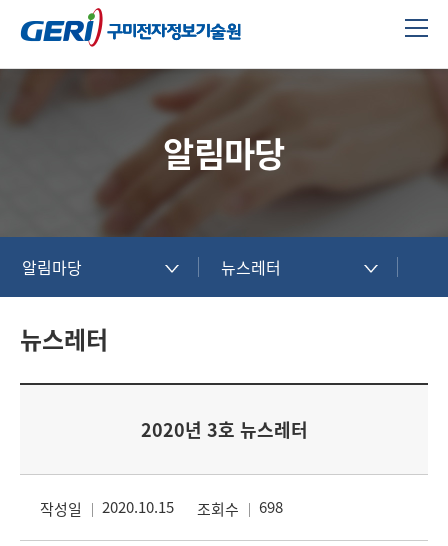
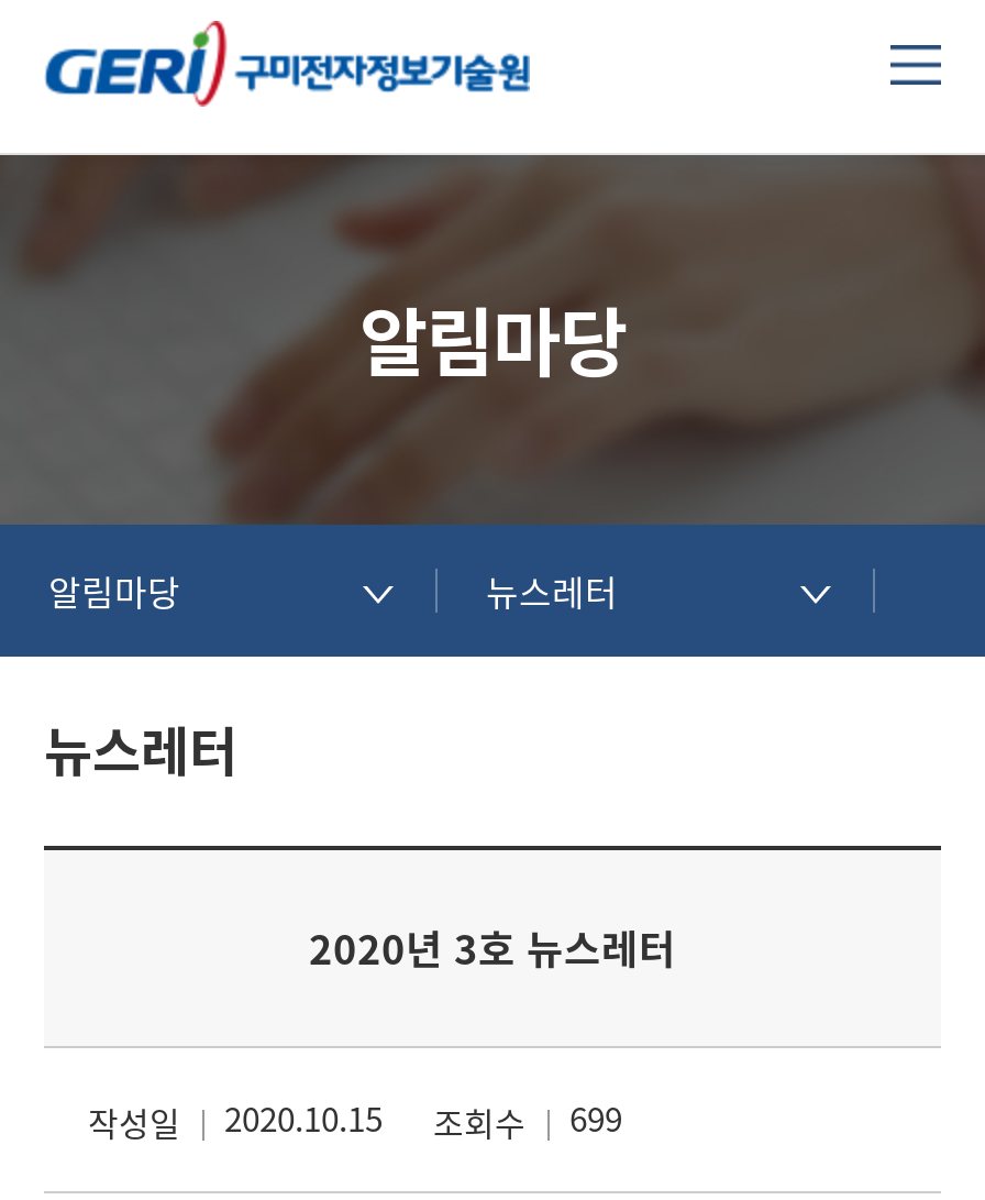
[40,496,283,520] 작성일 2020.10.15 조회수 698 -> [88,1094,622,1147] 작성일 2020.10.15 조회수 699

